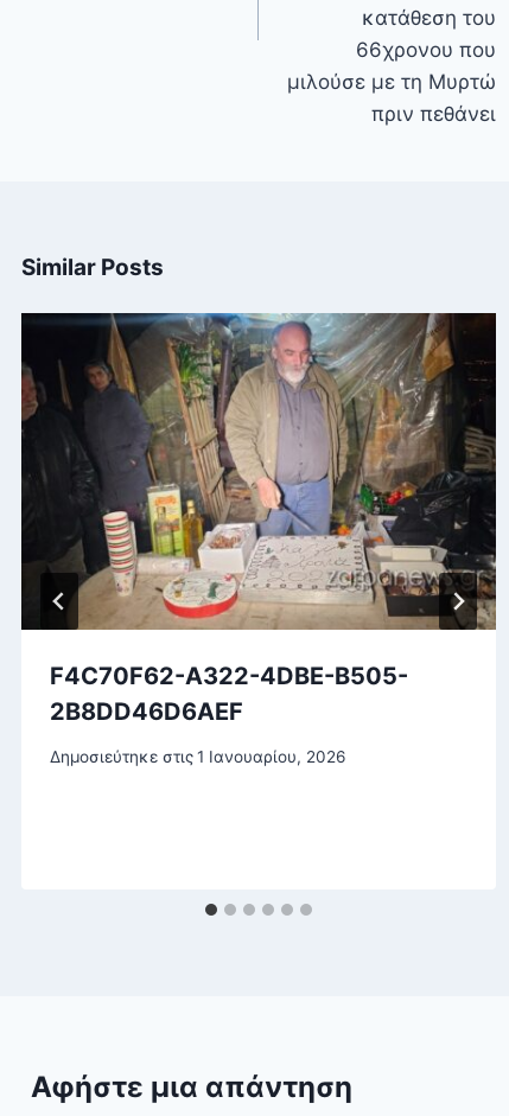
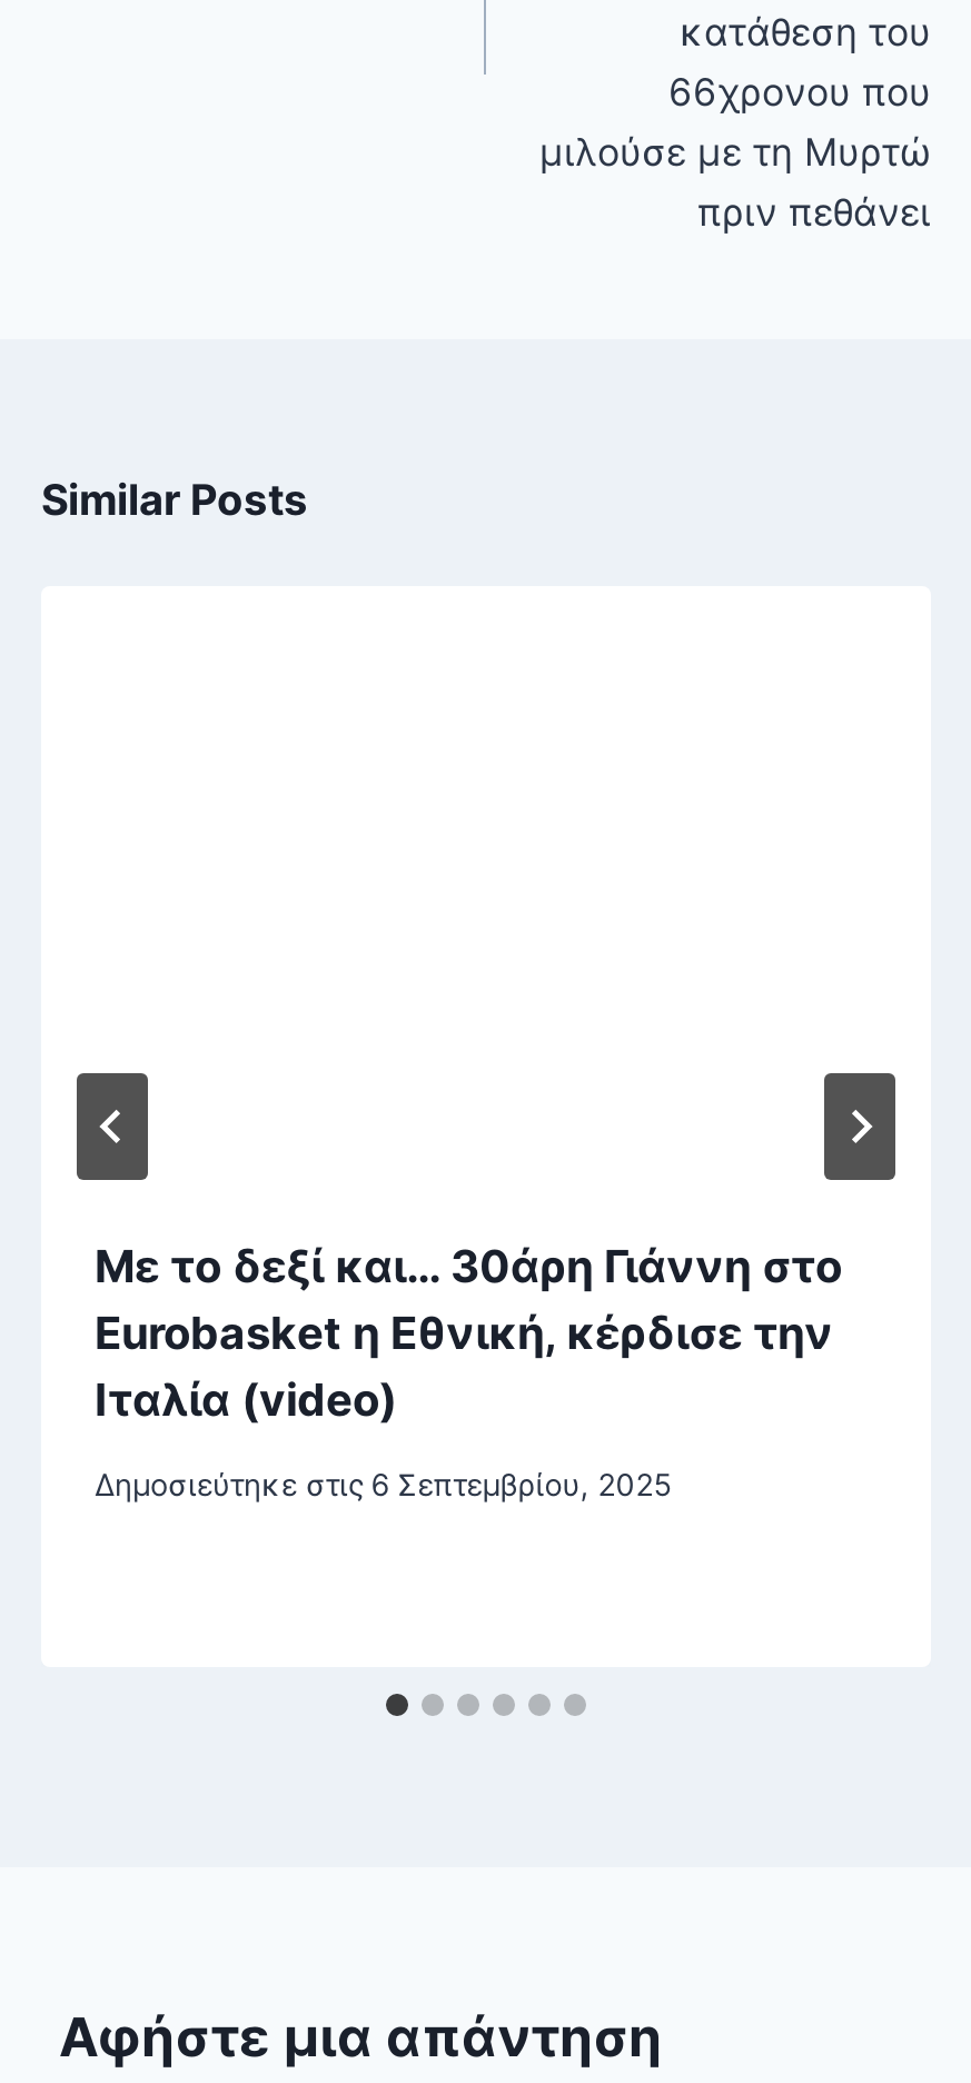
[20,312,497,631] [image] -> none
[50,662,408,726] F4C70F62-A322-4DBE-B505- | 2B8DD46D6AEF -> [95,1240,842,1426] Με το δεξί και… 30άρη Γιάννη στο | Eurobasket η Εθνική, κέρδισε την | Ιταλία (video)
[50,748,346,767] Δημοσιεύτηκε στις 1 Ιανουαρίου, 2026 -> [95,1468,671,1503] Δημοσιεύτηκε στις 6 Σεπτεμβρίου, 2025

